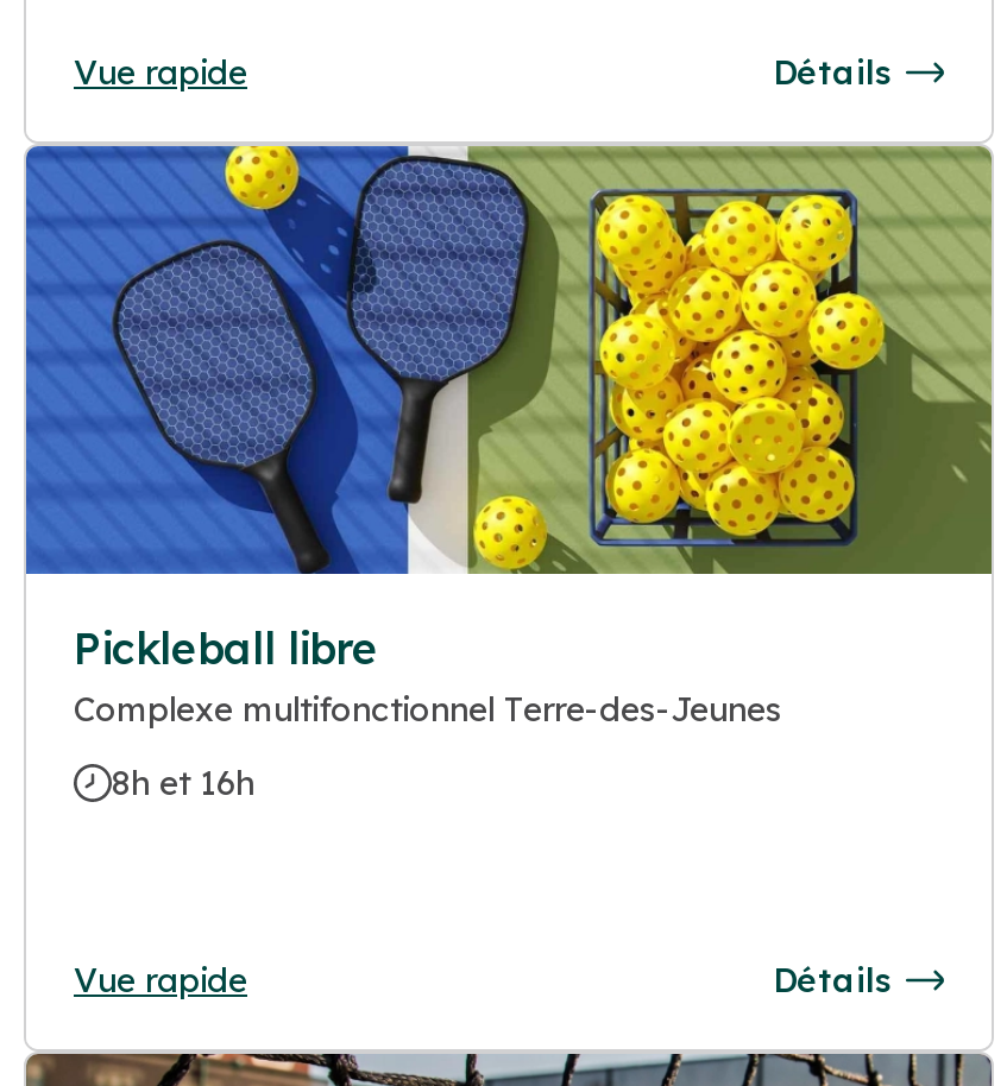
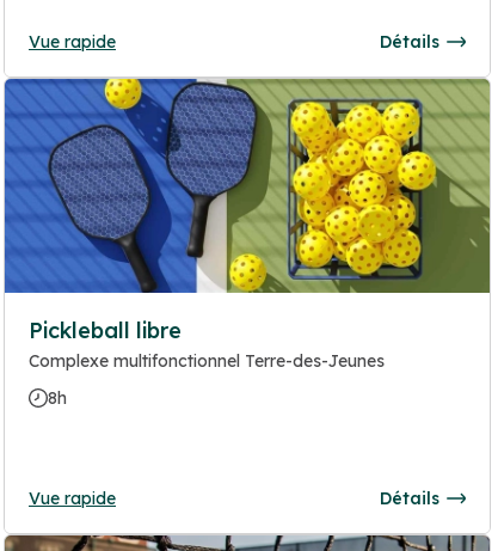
[112,761,254,804] 8h et 16h -> [48,388,67,409] 8h

